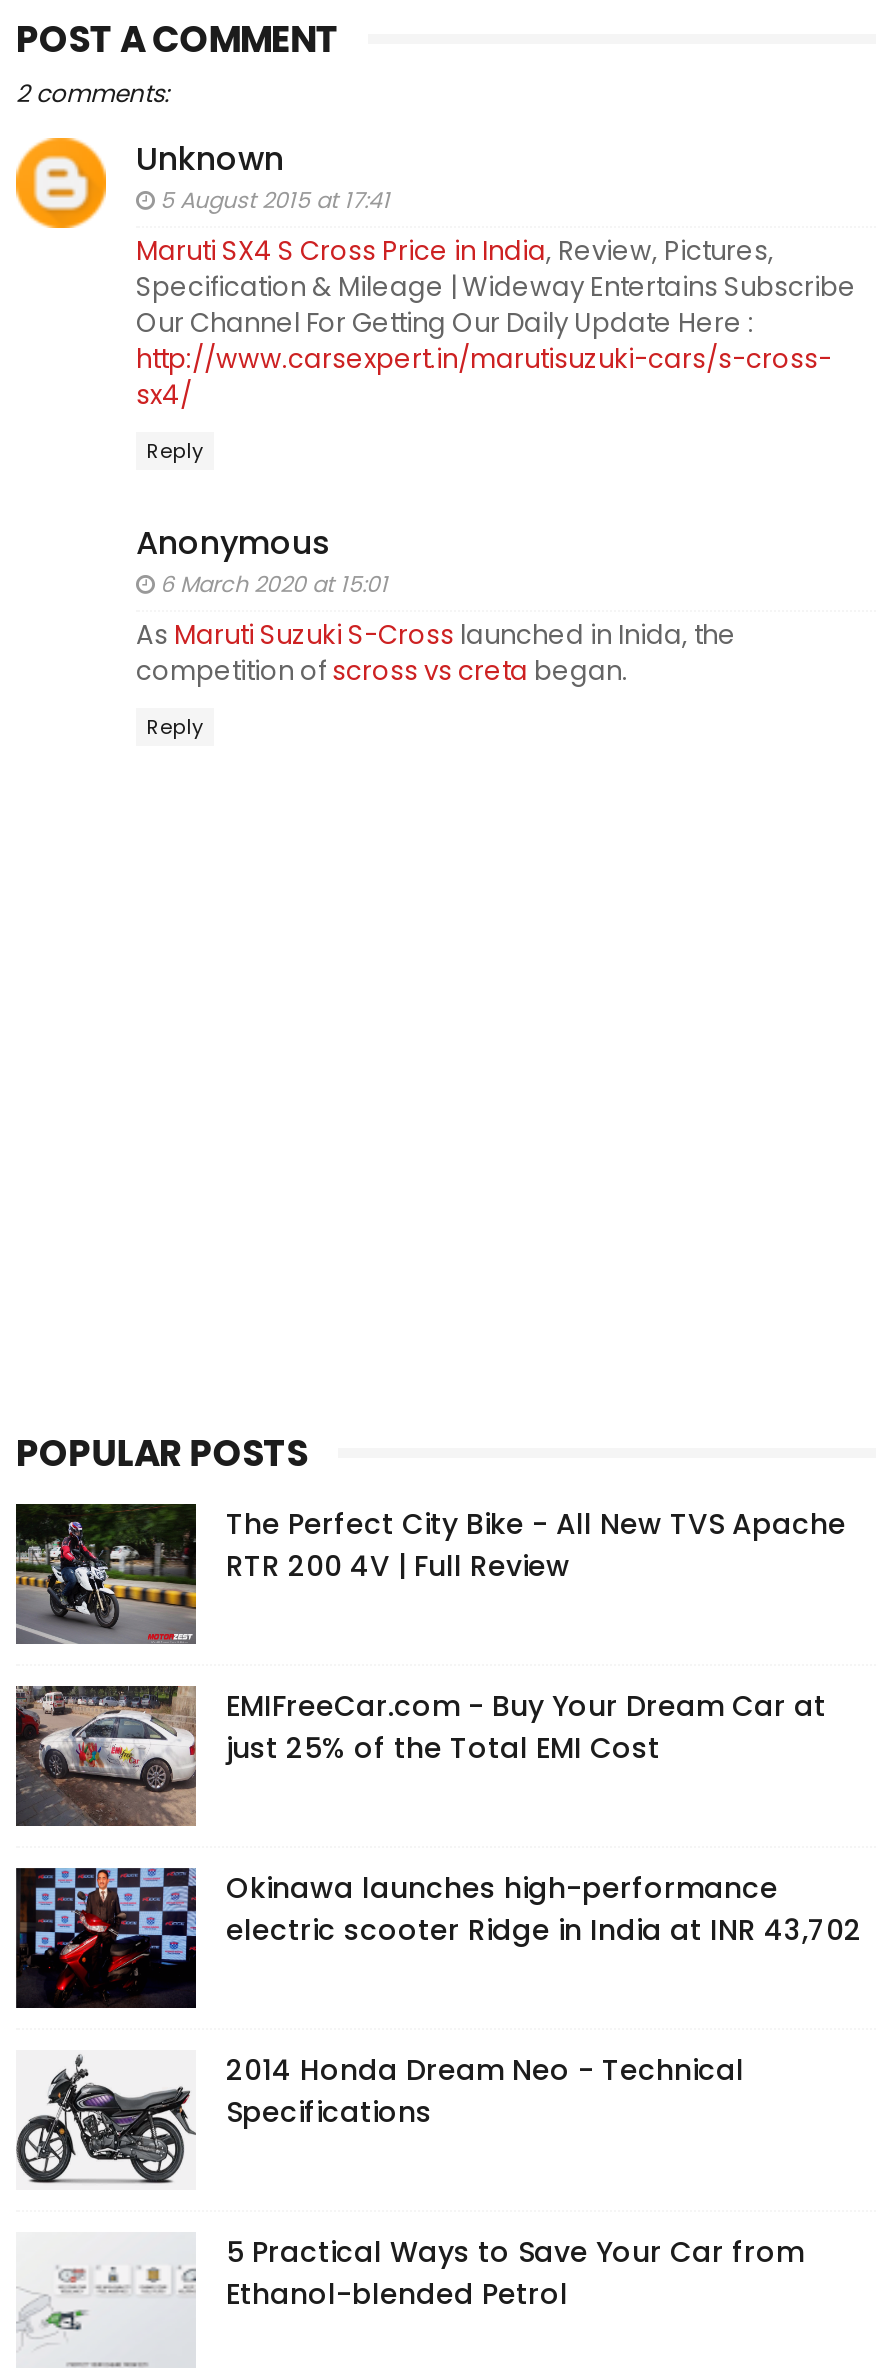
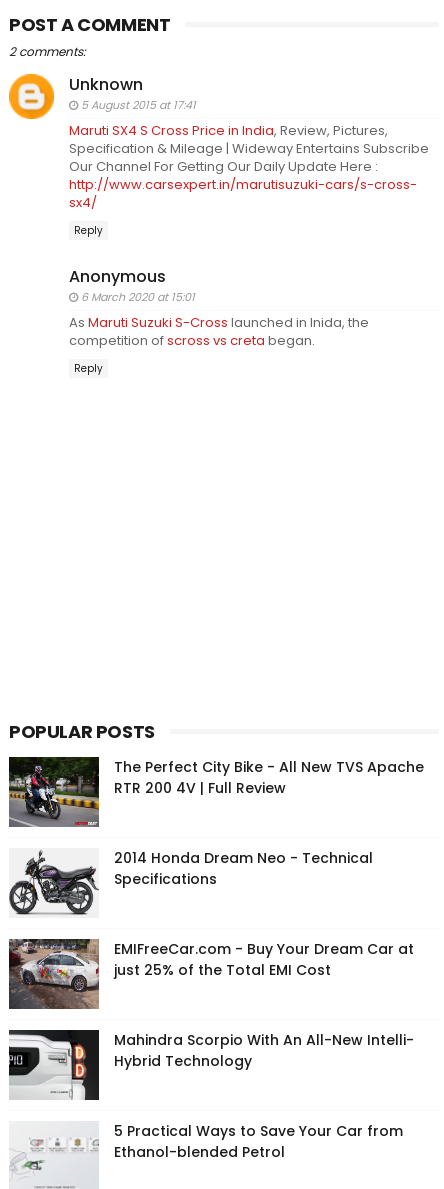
moved [14,1684,826,1828] -> [9,938,414,1009]: [image] | EMIFreeCar.com - Buy Your Dream Car at | just 25% of the Total EMI Cost
[18,1866,862,2008] [image] | Okinawa launches high-performance | electric scooter Ridge in India at INR 43,702 -> none
moved [14,2049,744,2186] -> [8,847,373,916]: [image] | 2014 Honda Dream Neo - Technical | Specifications
none -> [8,1029,414,1101] [image] | Mahindra Scorpio With An All-New Intelli- | Hybrid Technology

